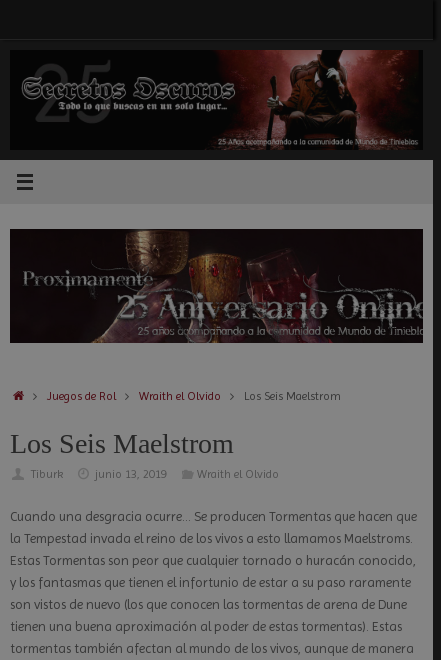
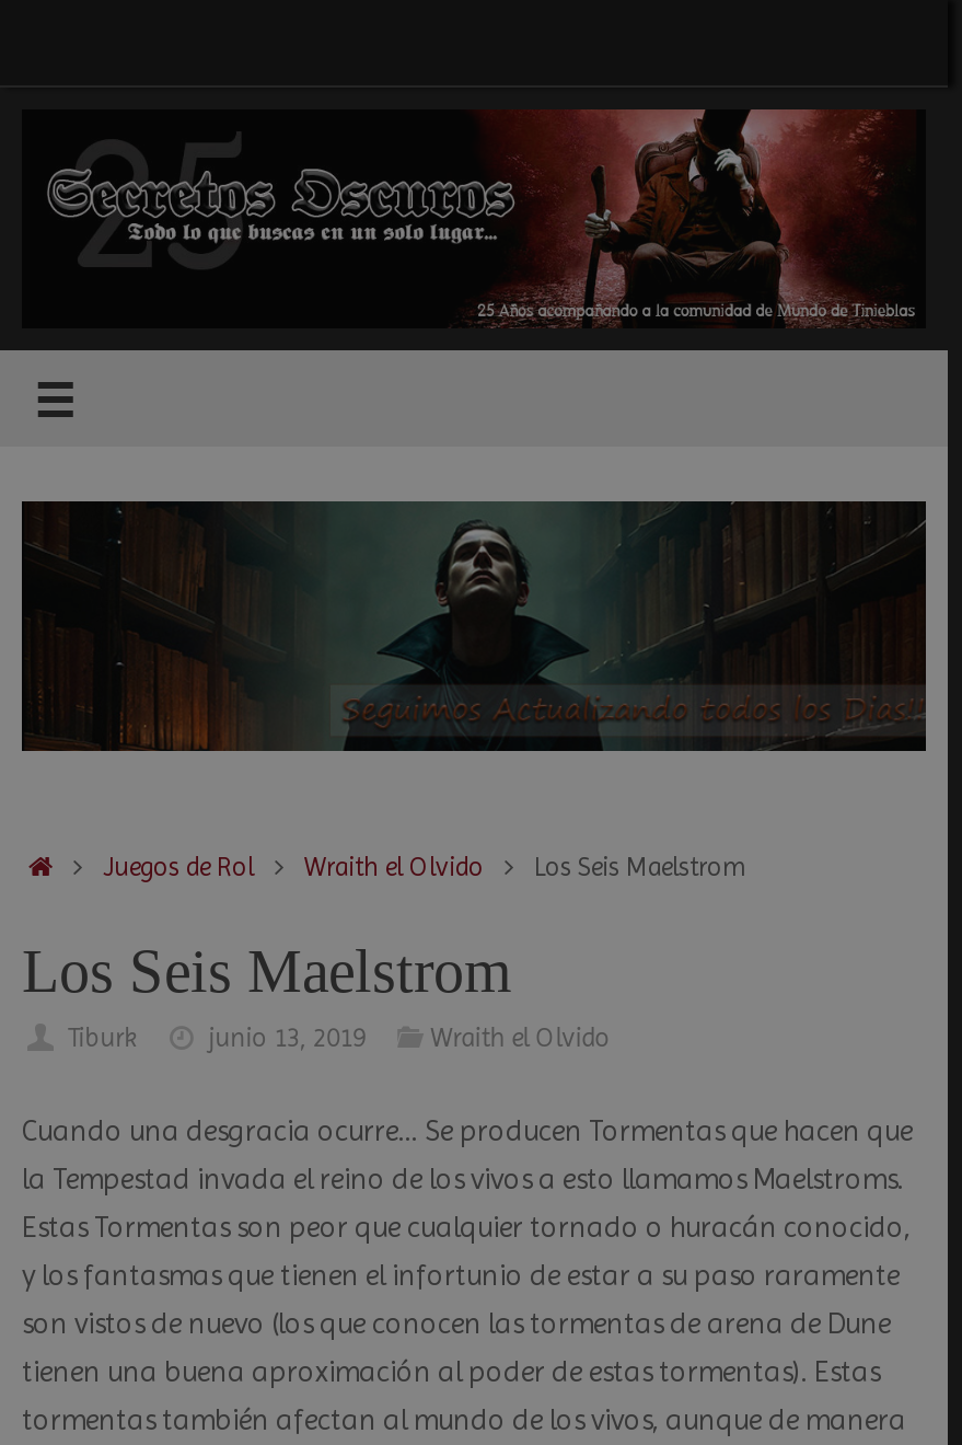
[22,228,423,344] [image] -> [35,499,926,753] [image]

